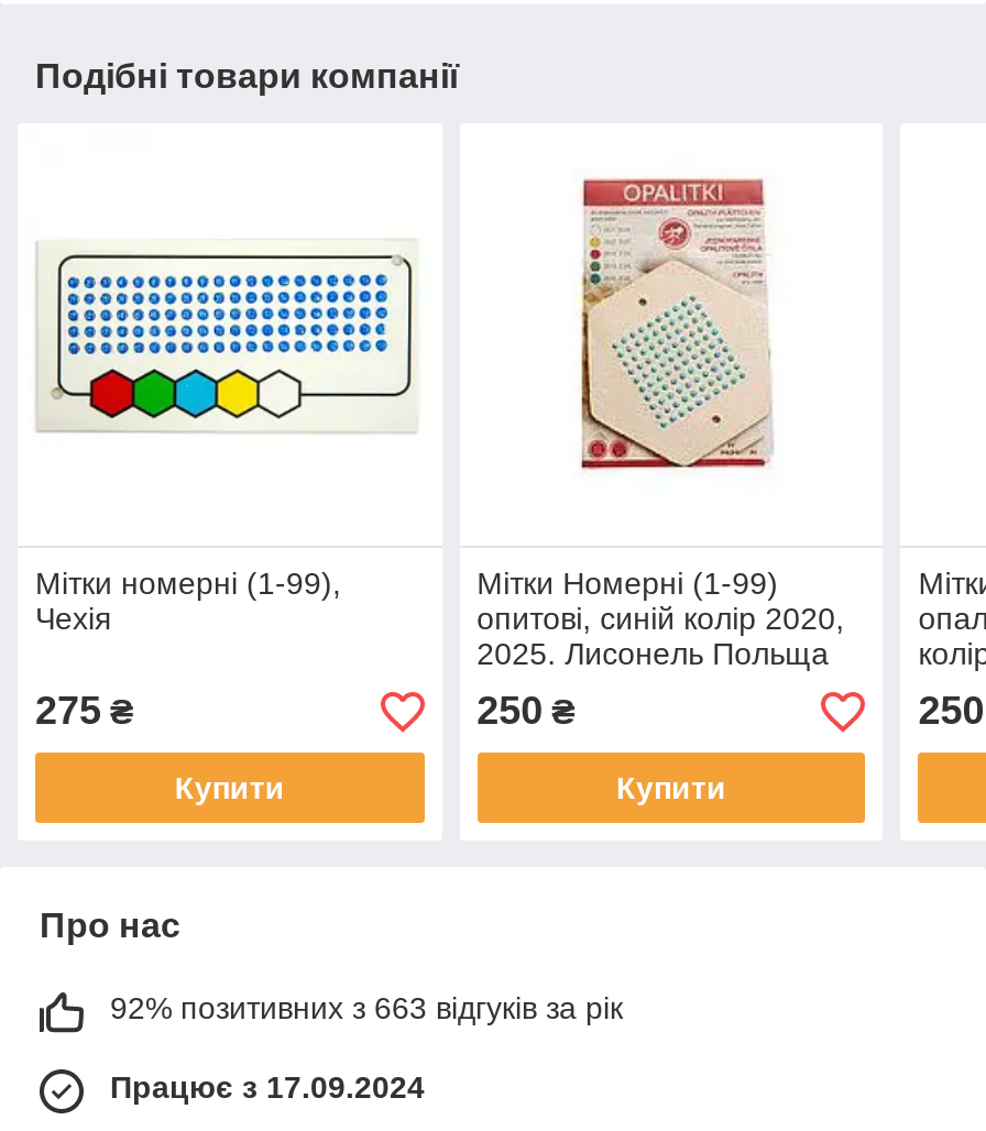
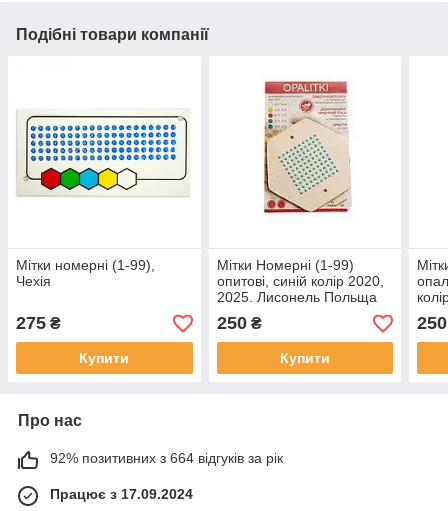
[110,991,623,1026] 92% позитивних з 663 відгуків за рік -> [50,450,283,466] 92% позитивних з 664 відгуків за рік

